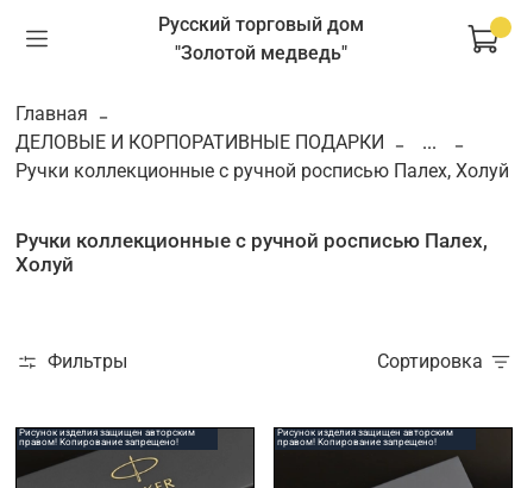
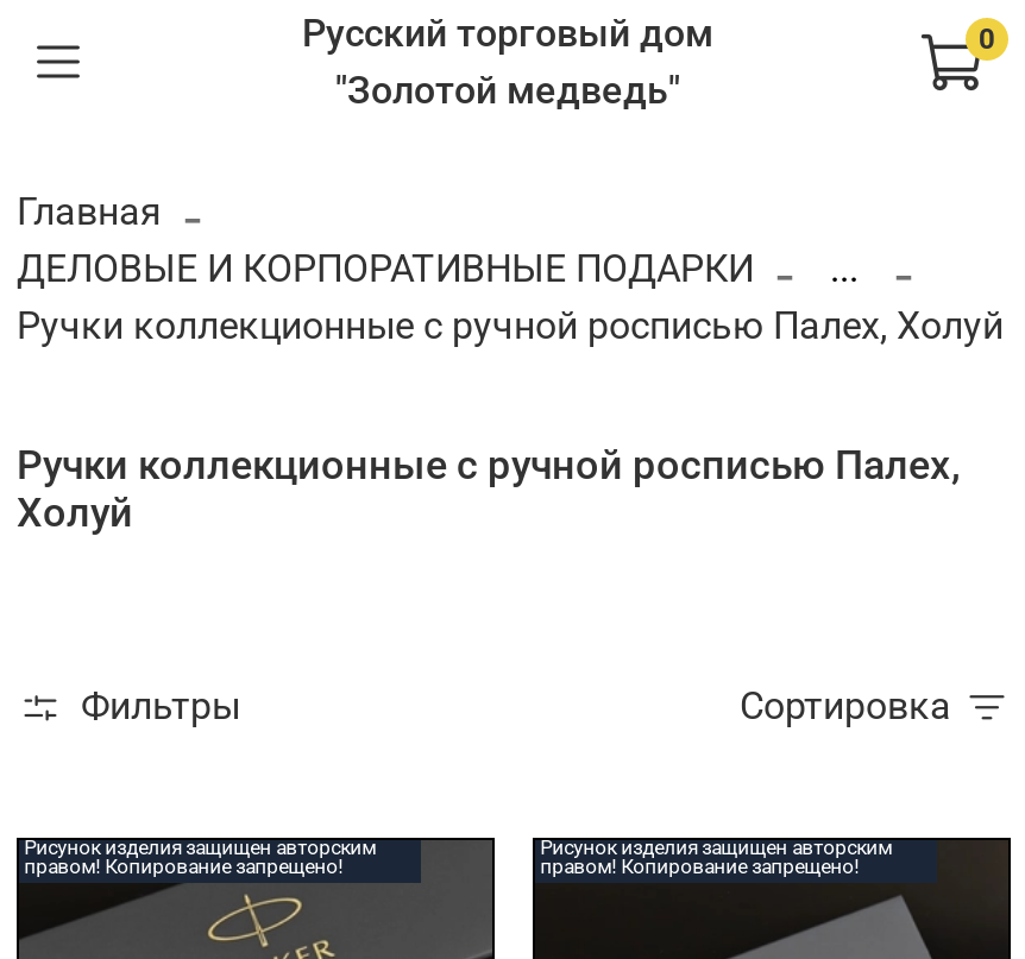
none -> [979,23,995,56] 0

